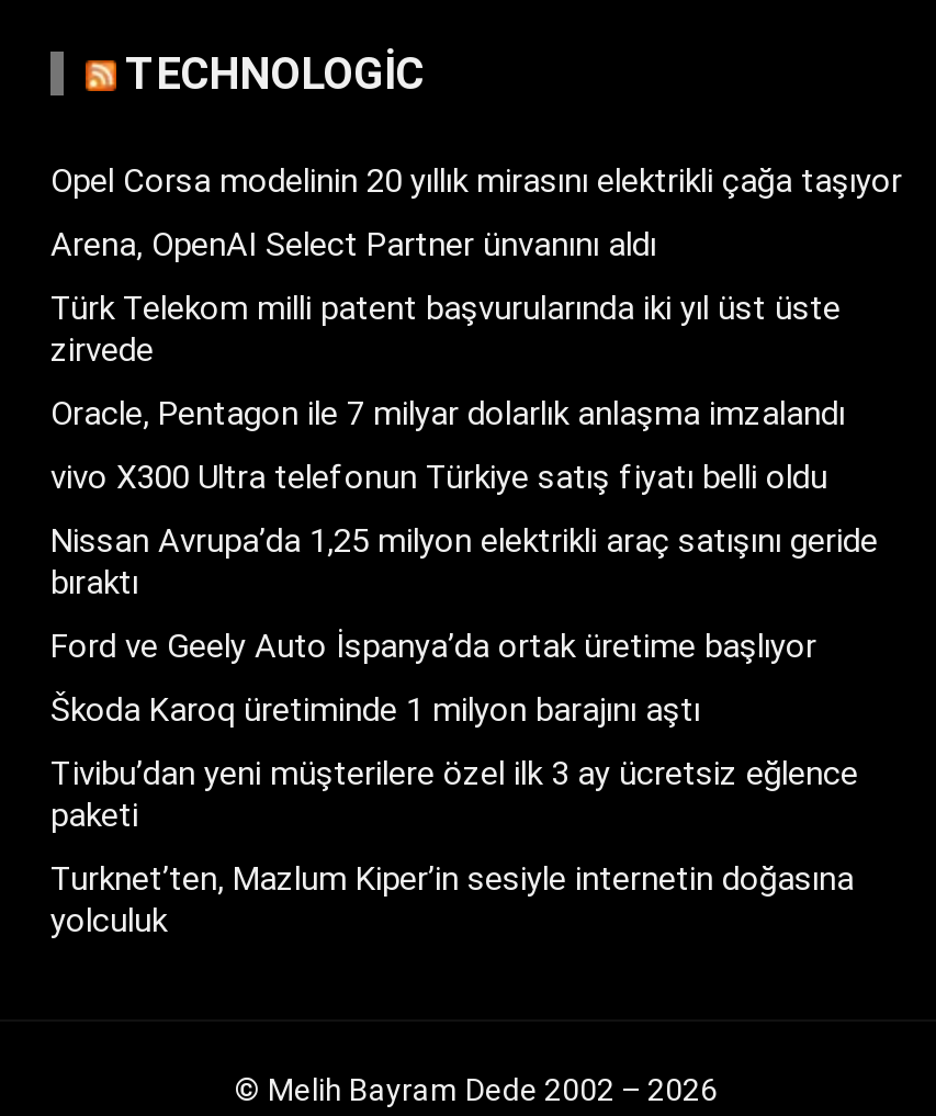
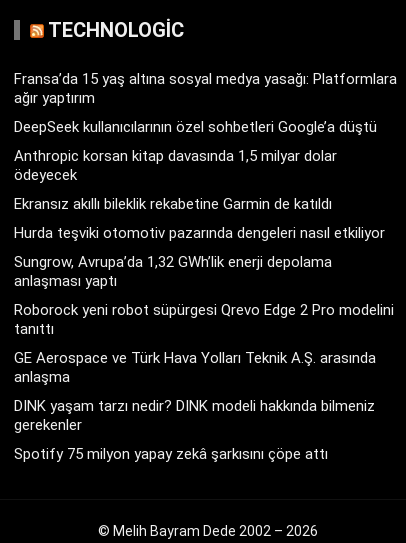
[50,160,902,200] Opel Corsa modelinin 20 yıllık mirasını elektrikli çağa taşıyor -> [14,69,397,106] Fransa’da 15 yaş altına sosyal medya yasağı: Platformlara | ağır yaptırım
[50,224,656,263] Arena, OpenAI Select Partner ünvanını aldı -> [14,117,377,135] DeepSeek kullanıcılarının özel sohbetleri Google’a düştü
[50,288,841,369] Türk Telekom milli patent başvurularında iki yıl üst üste | zirvede -> [14,146,337,183] Anthropic korsan kitap davasında 1,5 milyar dolar | ödeyecek
[50,393,845,432] Oracle, Pentagon ile 7 milyar dolarlık anlaşma imzalandı -> [14,194,332,212] Ekransız akıllı bileklik rekabetine Garmin de katıldı
[50,456,827,496] vivo X300 Ultra telefonun Türkiye satış fiyatı belli oldu -> [14,223,385,241] Hurda teşviki otomotiv pazarında dengeleri nasıl etkiliyor
[50,520,878,601] Nissan Avrupa’da 1,25 milyon elektrikli araç satışını geride | bıraktı -> [14,252,332,289] Sungrow, Avrupa’da 1,32 GWh’lik enerji depolama | anlaşması yaptı
[50,625,816,665] Ford ve Geely Auto İspanya’da ortak üretime başlıyor -> [14,300,394,337] Roborock yeni robot süpürgesi Qrevo Edge 2 Pro modelini | tanıttı
[50,689,700,729] Škoda Karoq üretiminde 1 milyon barajını aştı -> [14,348,376,385] GE Aerospace ve Türk Hava Yolları Teknik A.Ş. arasında | anlaşma
[50,753,858,834] Tivibu’dan yeni müşterilere özel ilk 3 ay ücretsiz eğlence | paketi -> [14,396,375,433] DINK yaşam tarzı nedir? DINK modeli hakkında bilmeniz | gerekenler
[50,858,854,939] Turknet’ten, Mazlum Kiper’in sesiyle internetin doğasına | yolculuk -> [14,444,328,462] Spotify 75 milyon yapay zekâ şarkısını çöpe attı

